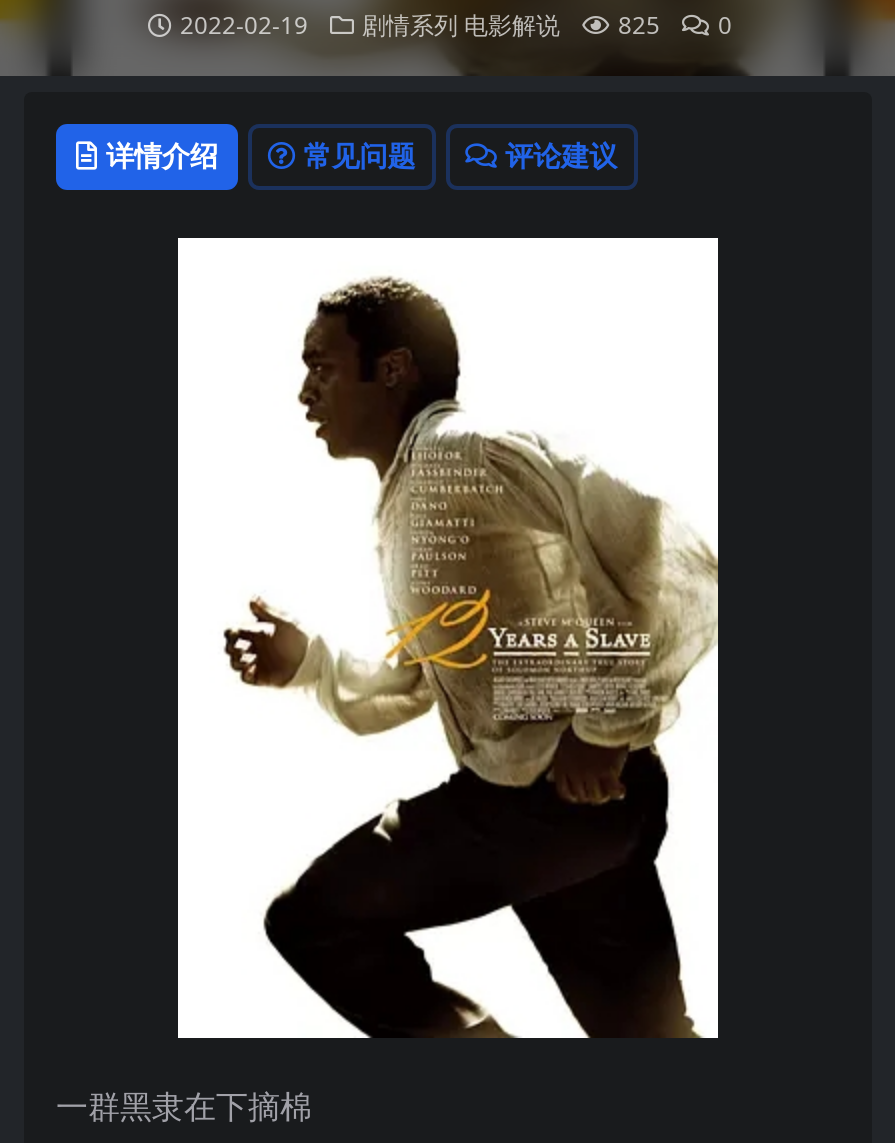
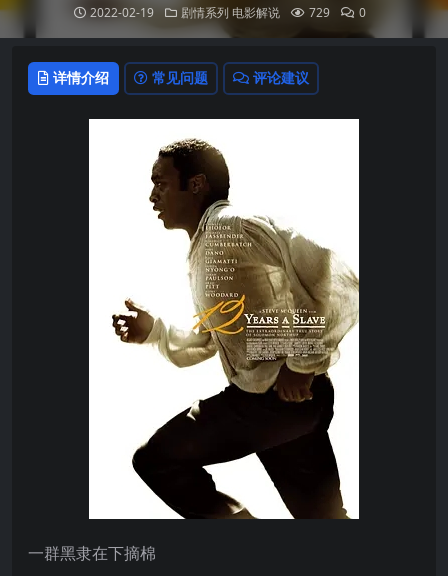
[180,8,732,42] 2022-02-19 剧情系列 电影解说 825 0 -> [90,4,366,21] 2022-02-19 剧情系列 电影解说 729 0

